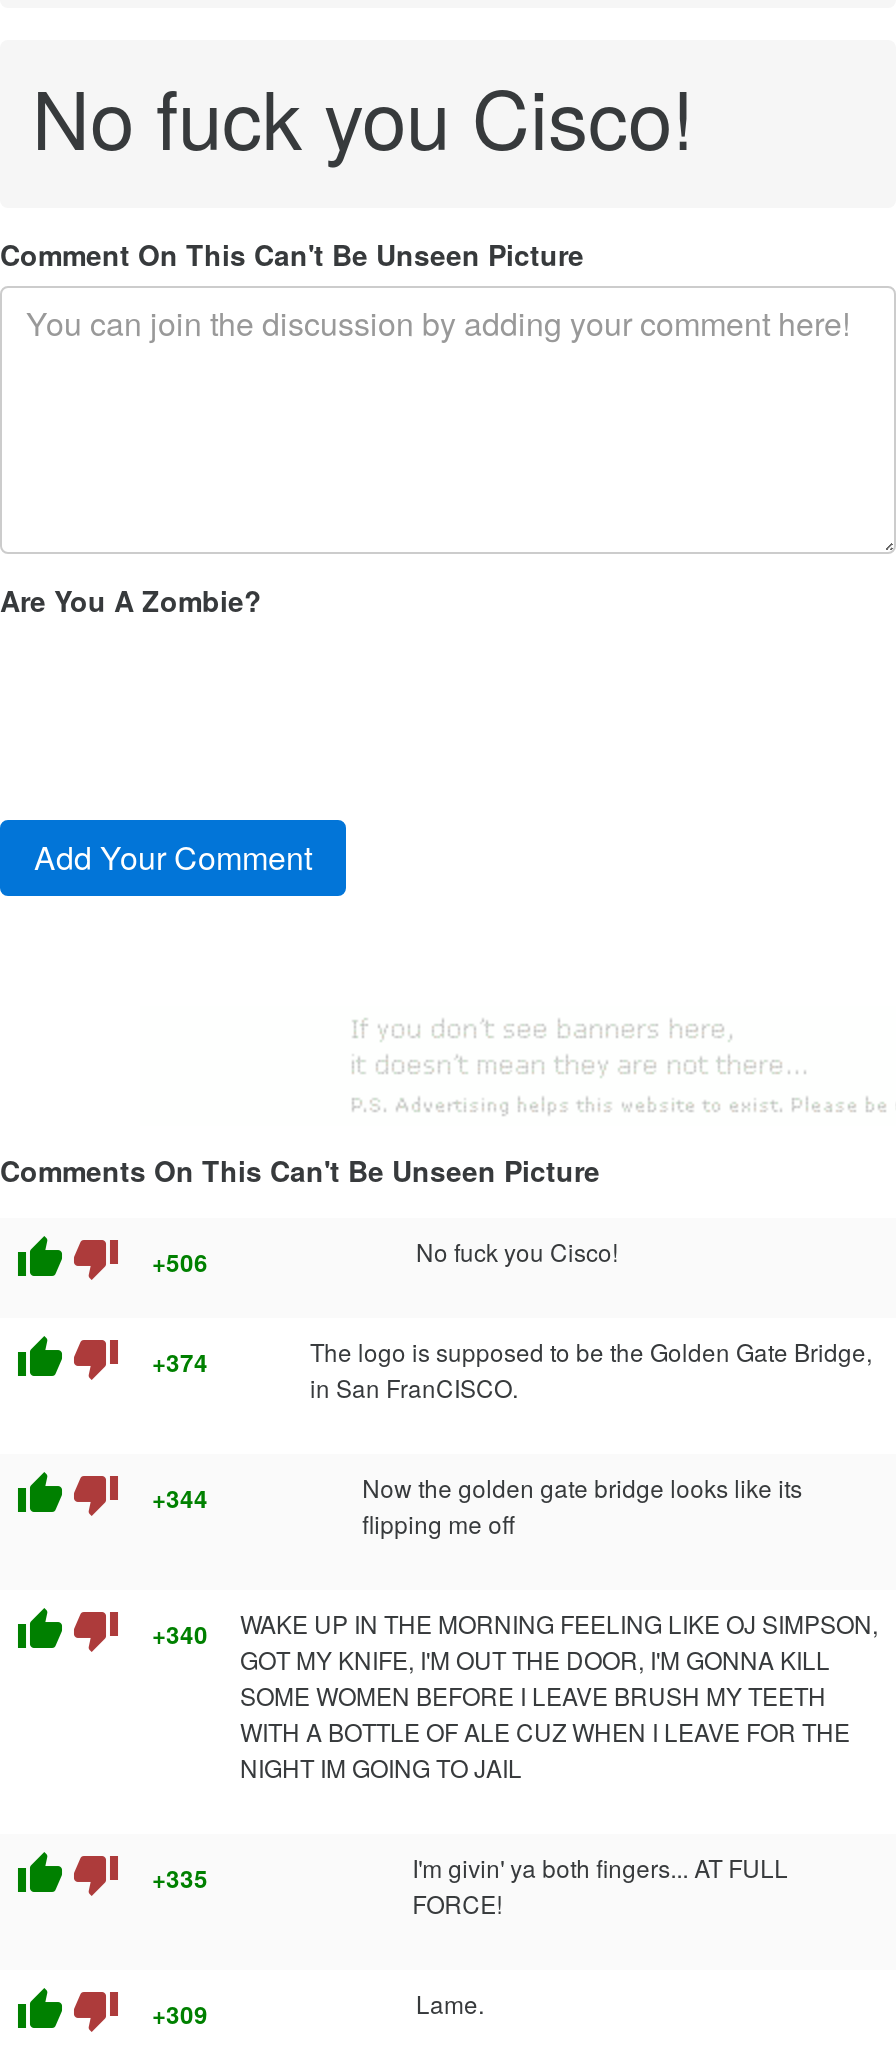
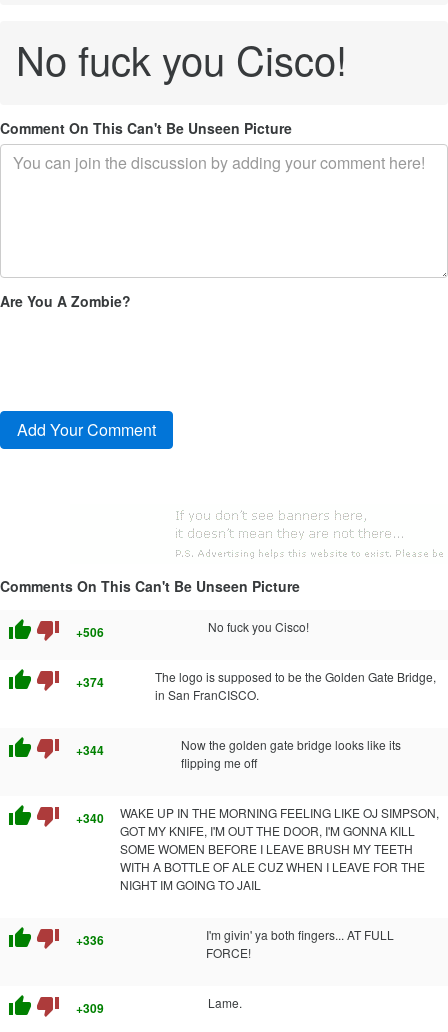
[152,1861,208,1897] +335 -> [76,931,104,949] +336

